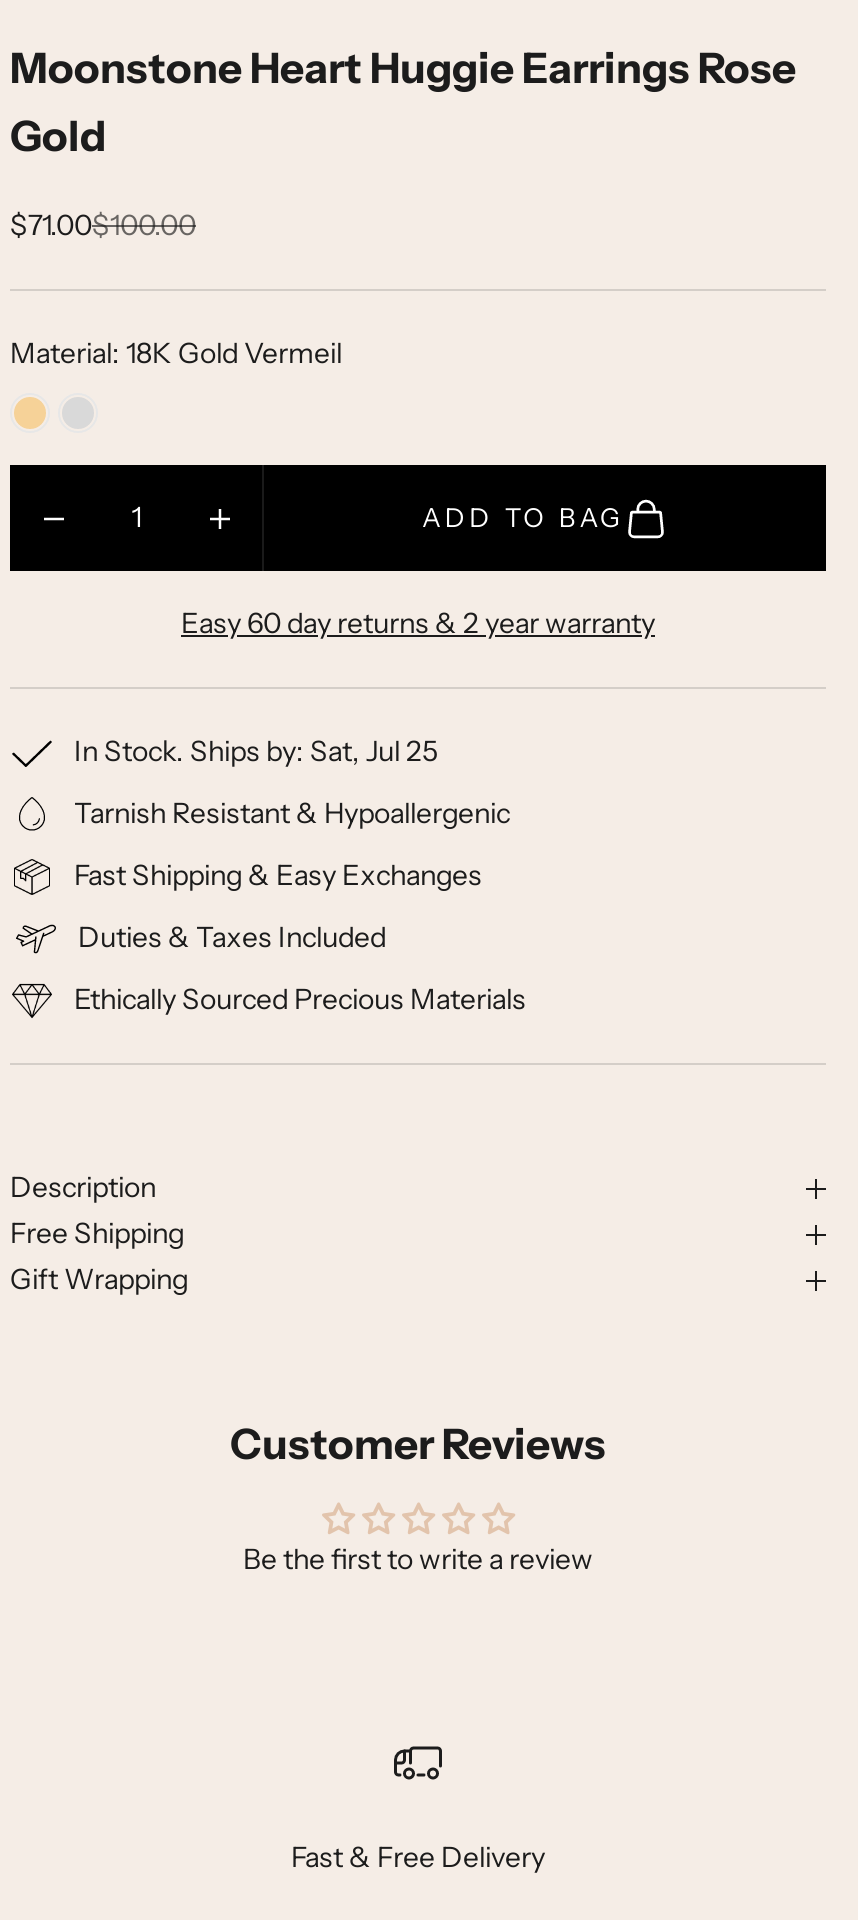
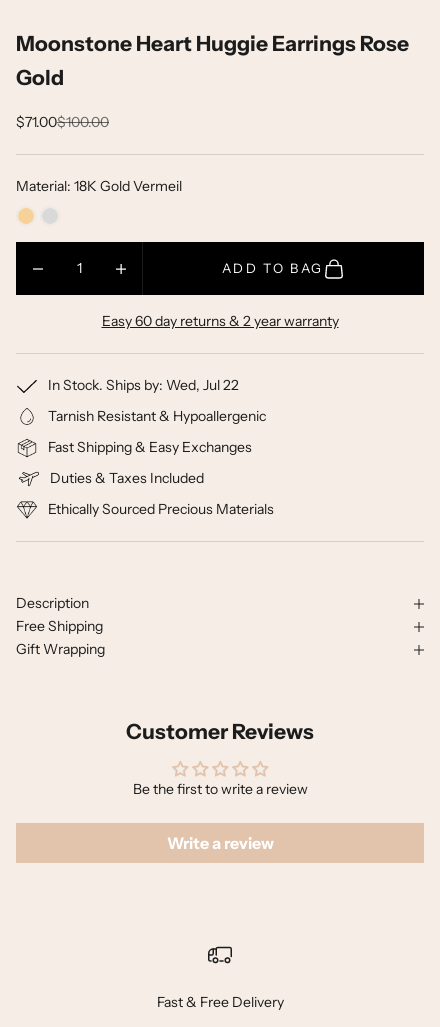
[74,733,438,769] In Stock. Ships by: Sat, Jul 25 -> [48,376,239,394] In Stock. Ships by: Wed, Jul 22
none -> [166,833,273,853] Write a review

